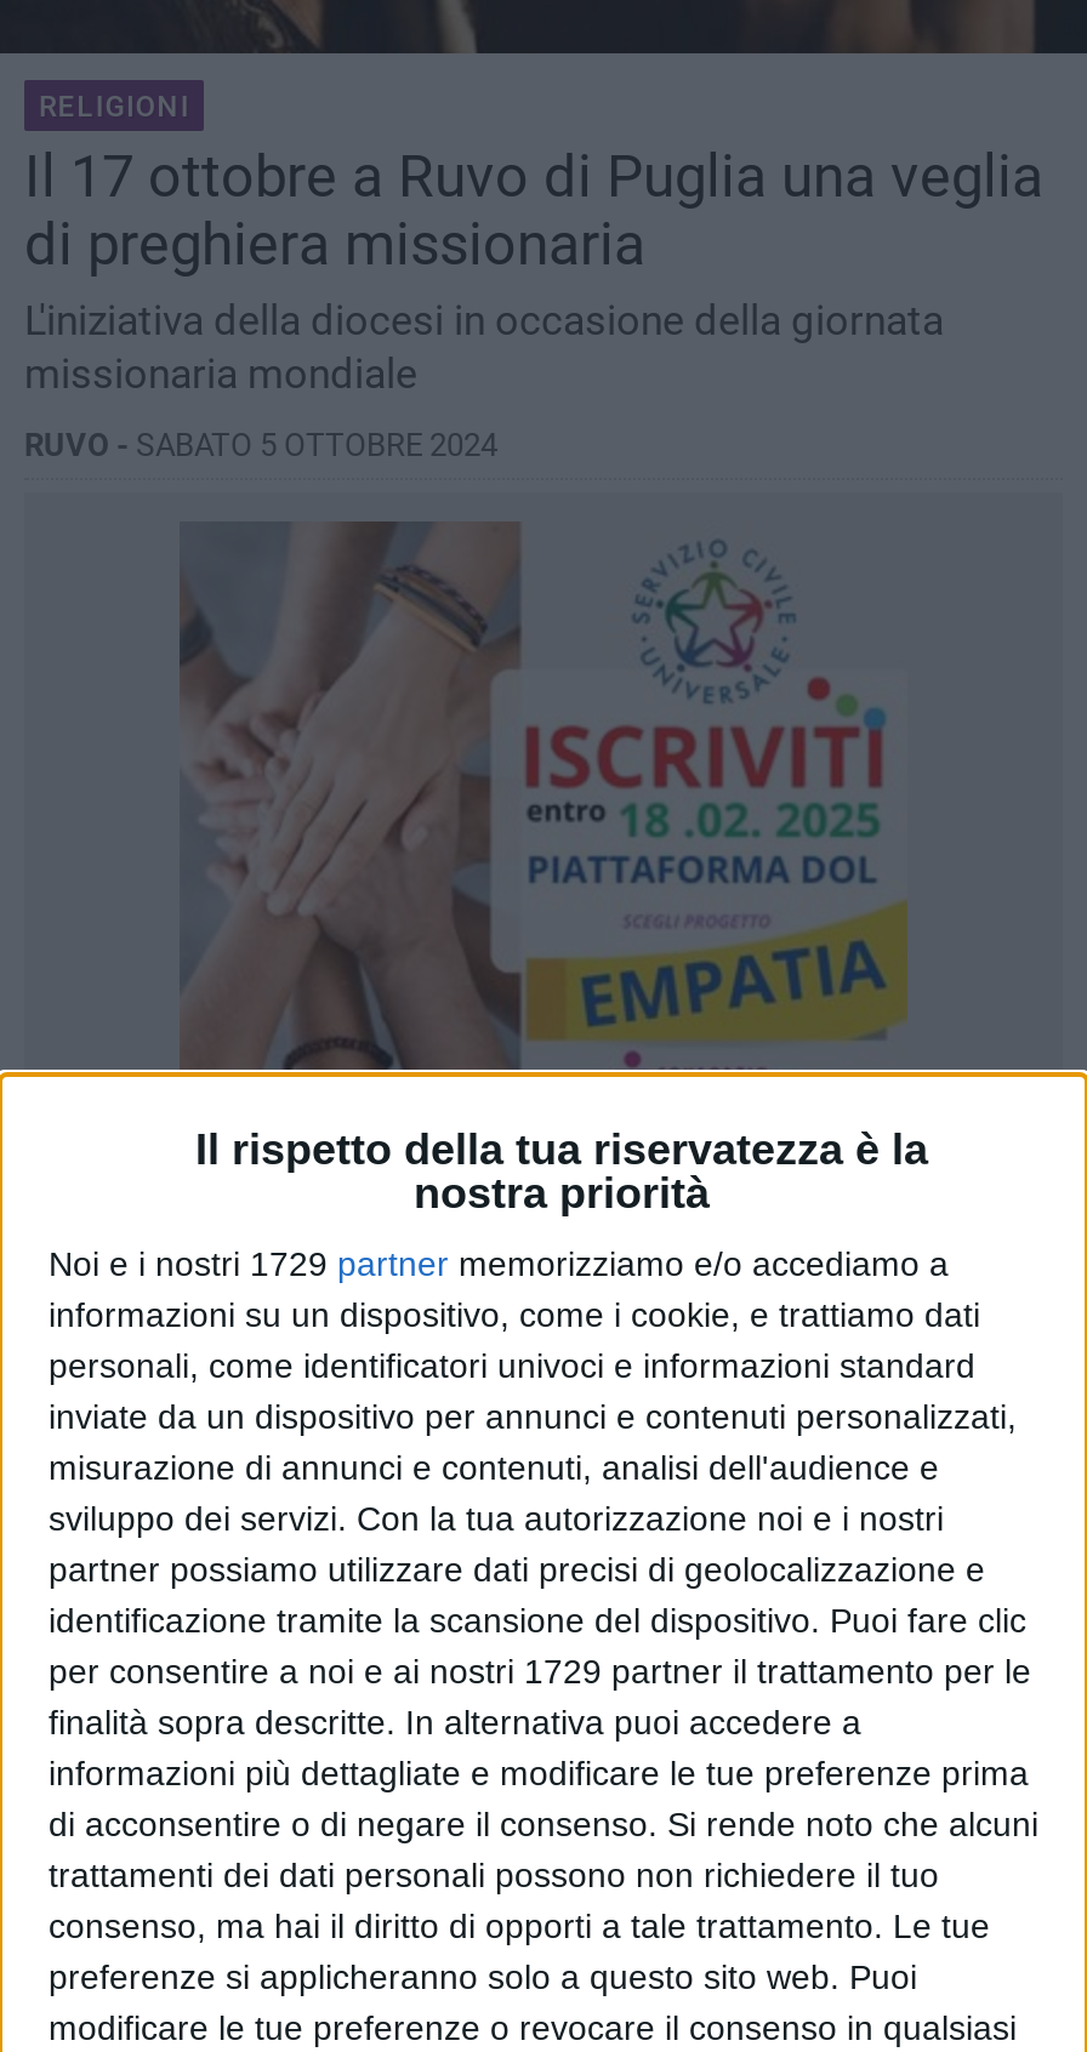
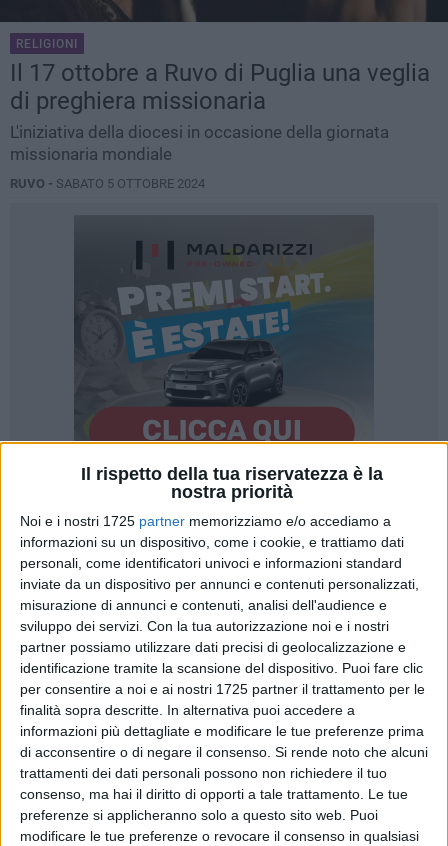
[182,565,905,1070] [image] -> [74,234,374,441] [image]
[49,1244,949,1283] Noi e i nostri 1729 partner memorizziamo e/o accediamo a -> [20,513,391,529] Noi e i nostri 1725 partner memorizziamo e/o accediamo a
[49,1652,1031,1691] per consentire a noi e ai nostri 1729 partner il trattamento per le -> [20,681,425,697] per consentire a noi e ai nostri 1725 partner il trattamento per le

